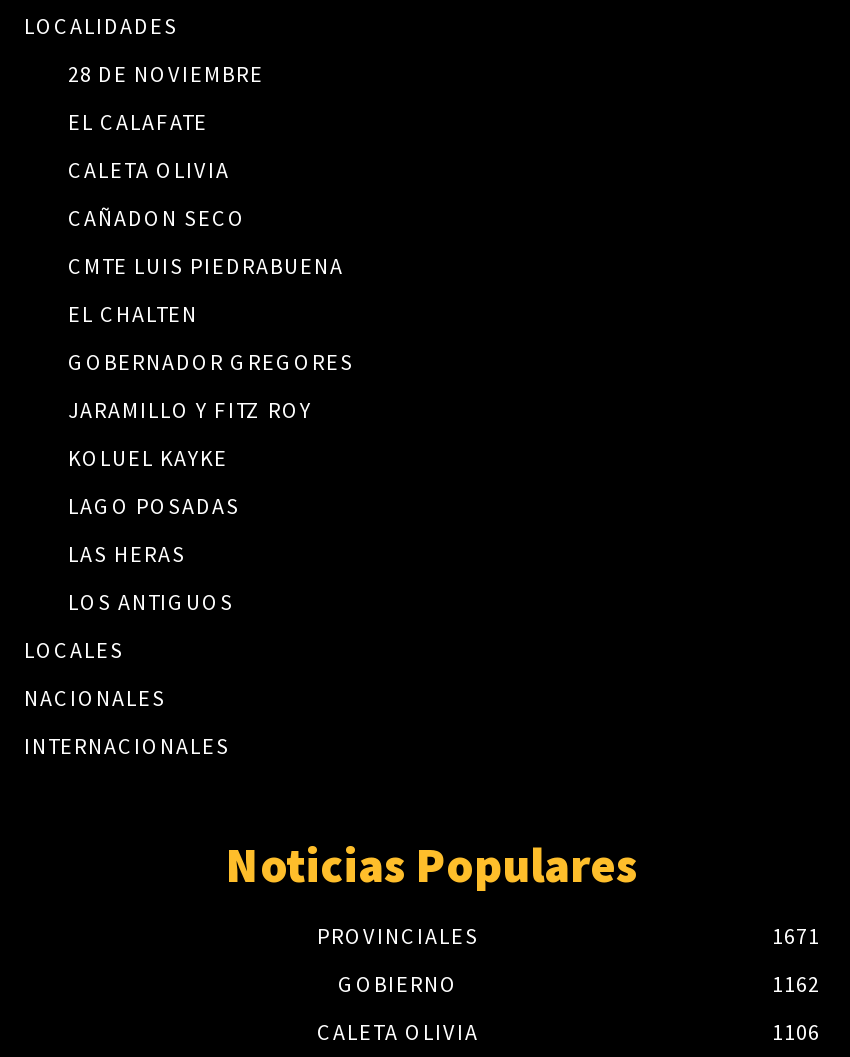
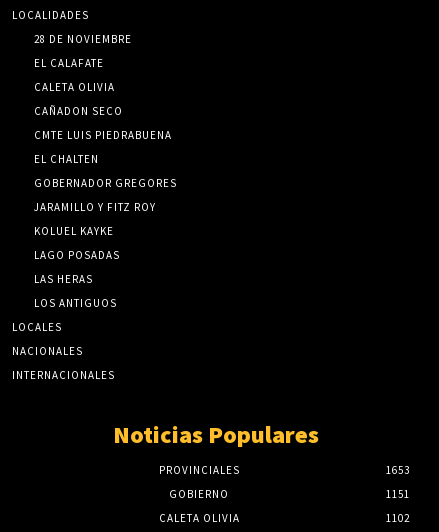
[772,921,820,949] 1671 -> [386,463,410,477] 1653
[772,969,820,997] 1162 -> [386,487,410,501] 1151
[772,1017,820,1045] 1106 -> [386,511,410,525] 1102

